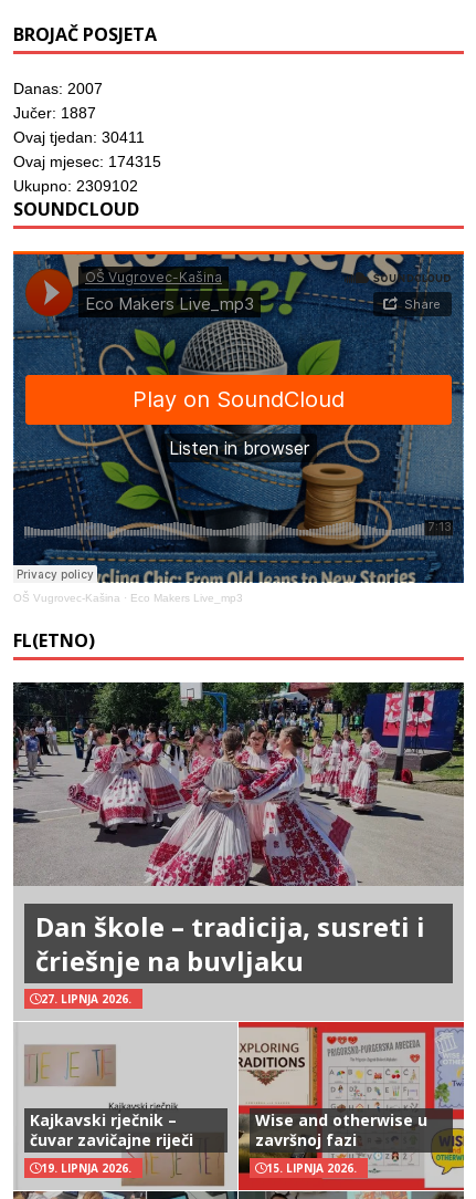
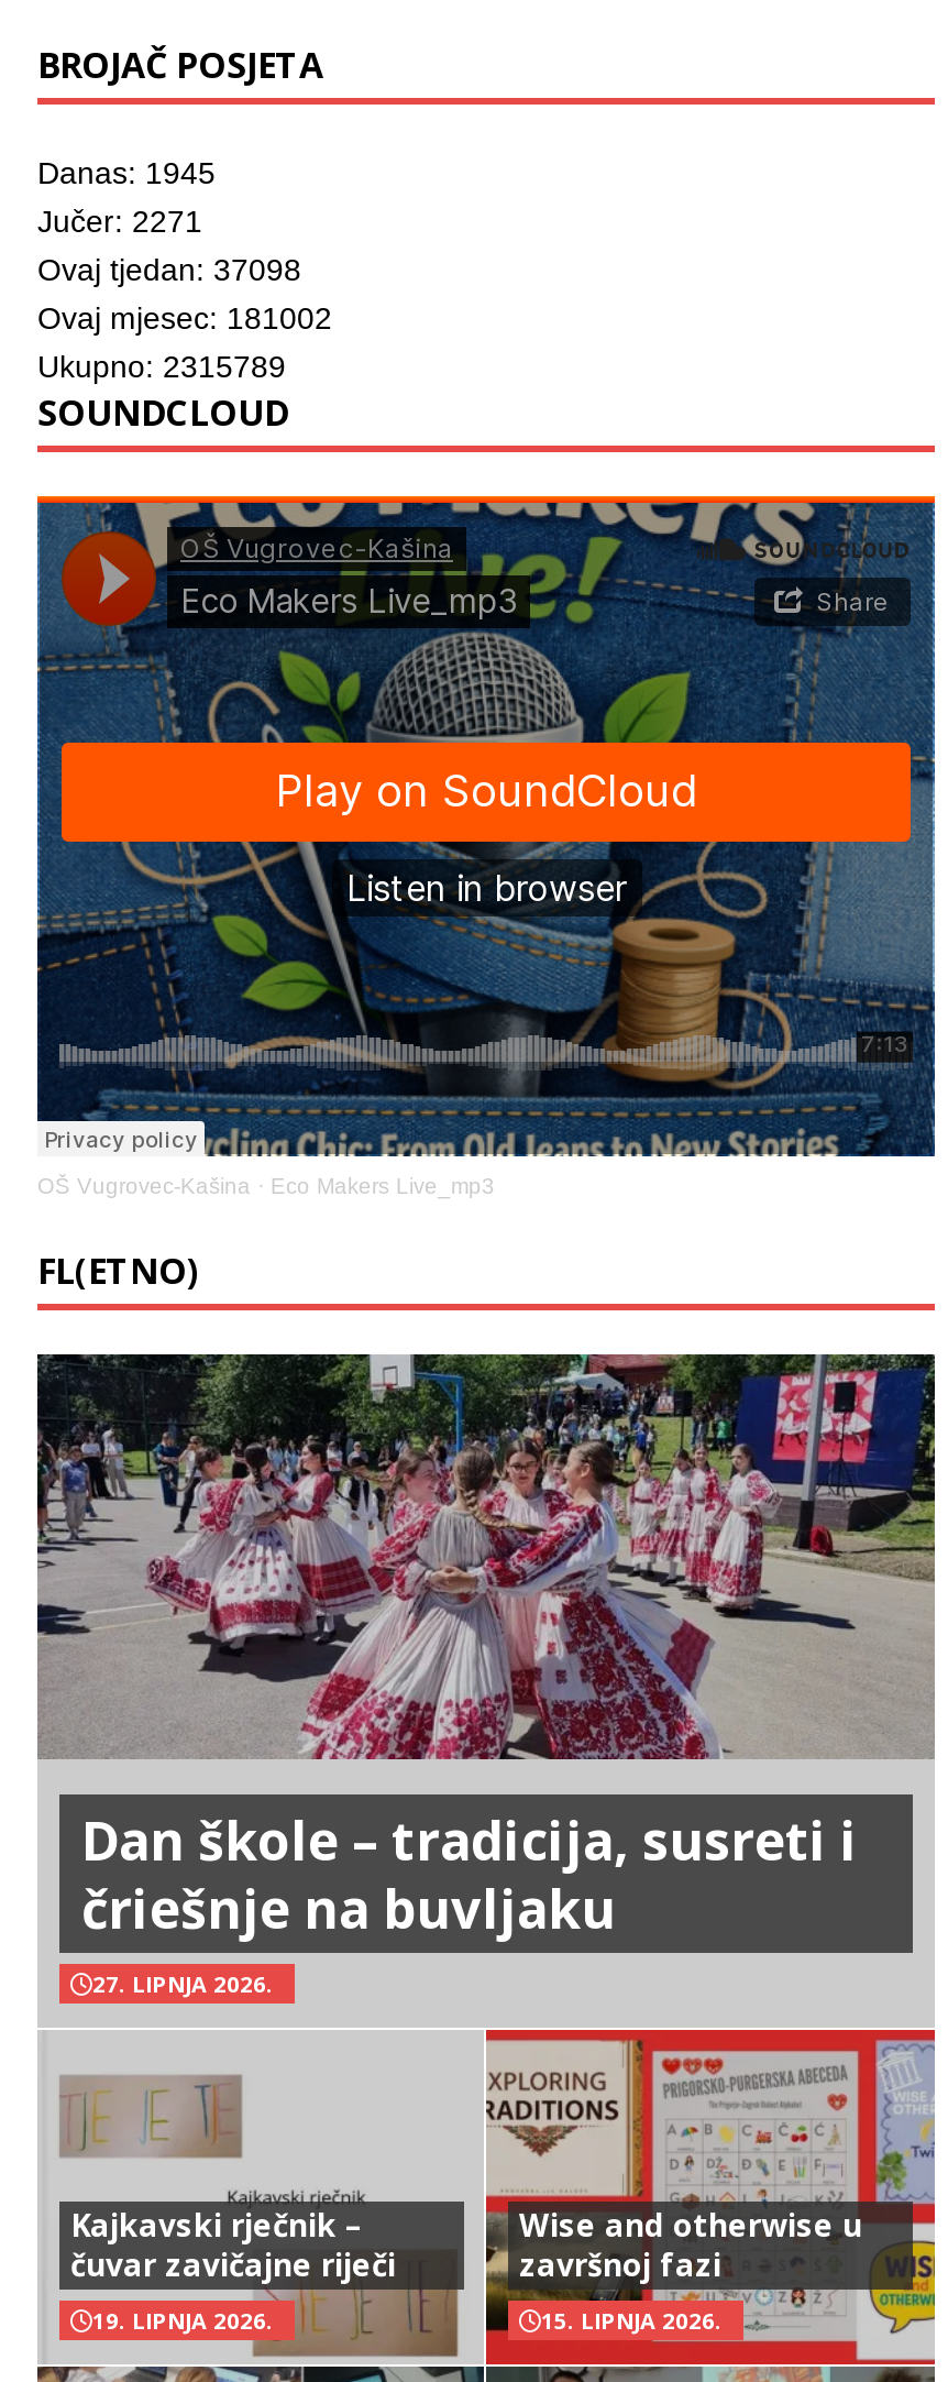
[13,80,103,97] Danas: 2007 -> [37,155,216,190] Danas: 1945
[13,104,96,122] Jučer: 1887 -> [37,204,202,239] Jučer: 2271
[13,128,145,146] Ovaj tjedan: 30411 -> [37,252,301,287] Ovaj tjedan: 37098
[13,153,161,170] Ovaj mjesec: 174315 -> [37,300,332,336] Ovaj mjesec: 181002
[13,177,138,195] Ukupno: 2309102 -> [37,349,286,384] Ukupno: 2315789

